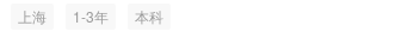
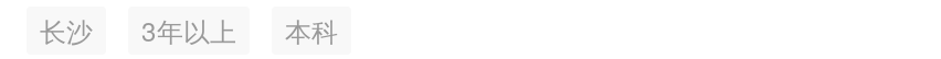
[18,6,109,26] 上海 | 1-3年 -> [40,11,236,48] 长沙 | 3年以上

